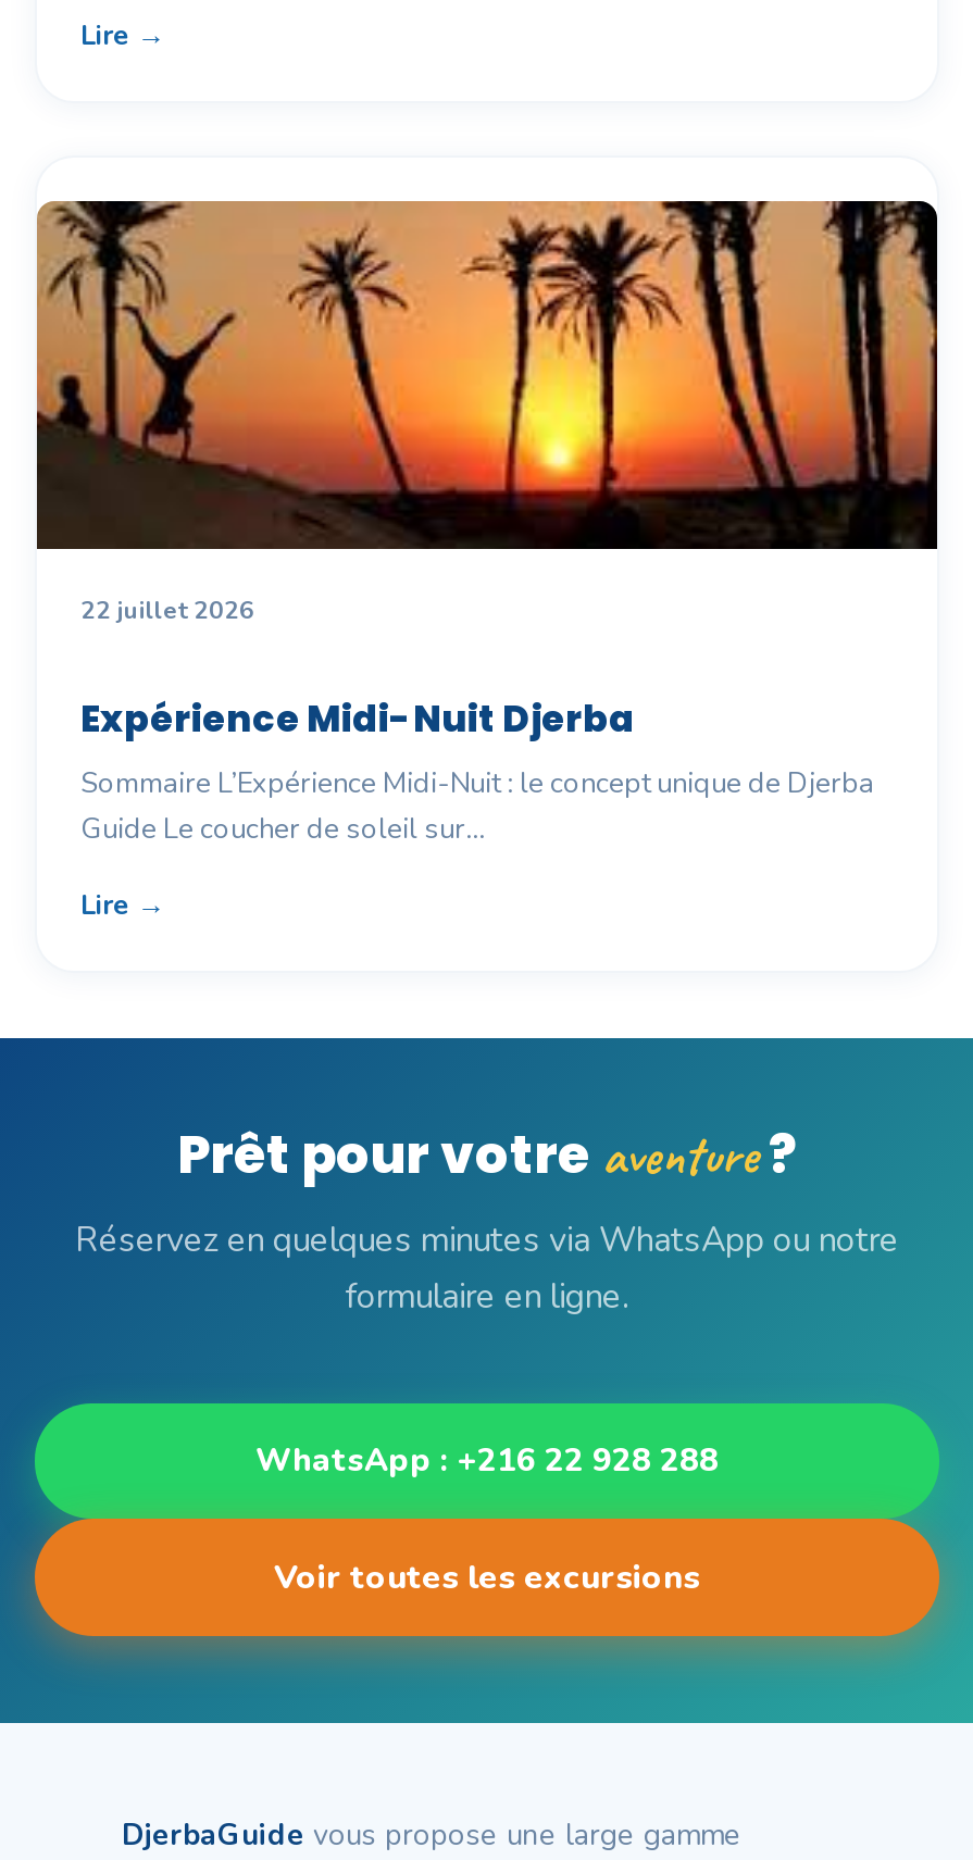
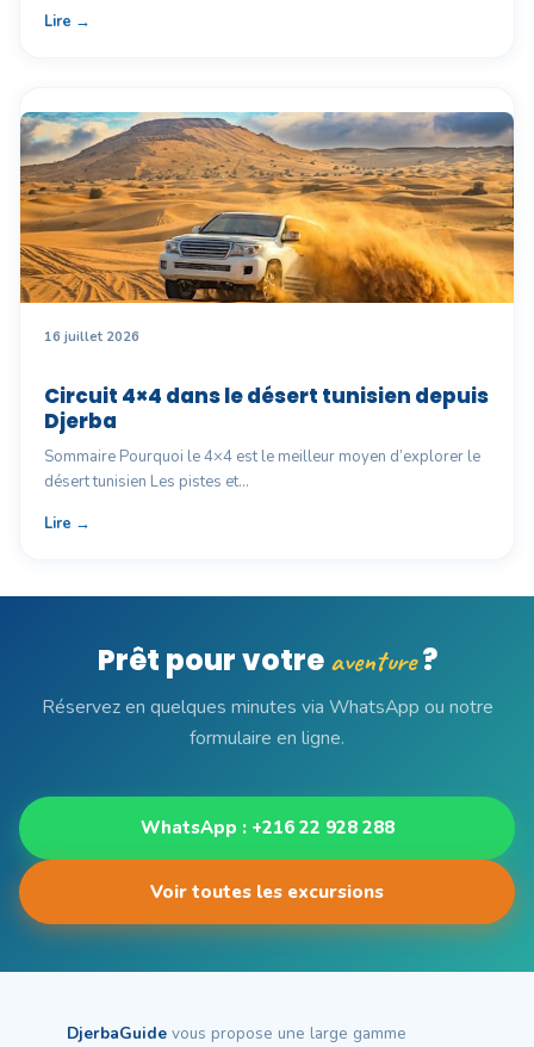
[35,199,939,628] [image] | 22 juillet 2026 -> [19,111,515,346] [image] | 16 juillet 2026
[80,693,874,849] Expérience Midi-Nuit Djerba | Sommaire L’Expérience Midi-Nuit : le concept unique de Djerba | Guide Le coucher de soleil sur… -> [44,382,489,493] Circuit 4×4 dans le désert tunisien depuis | Djerba | Sommaire Pourquoi le 4×4 est le meilleur moyen d’explorer le | désert tunisien Les pistes et…

